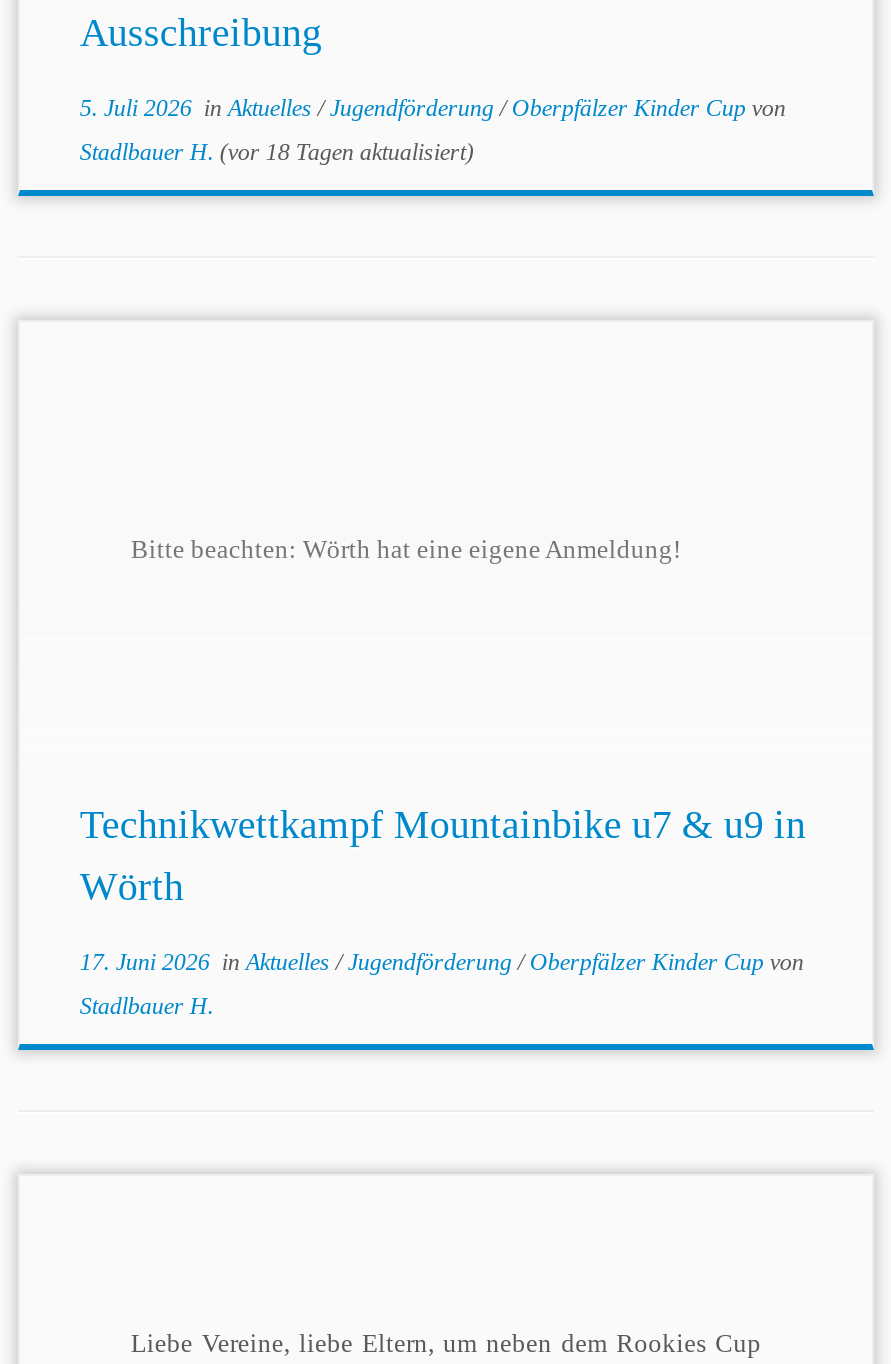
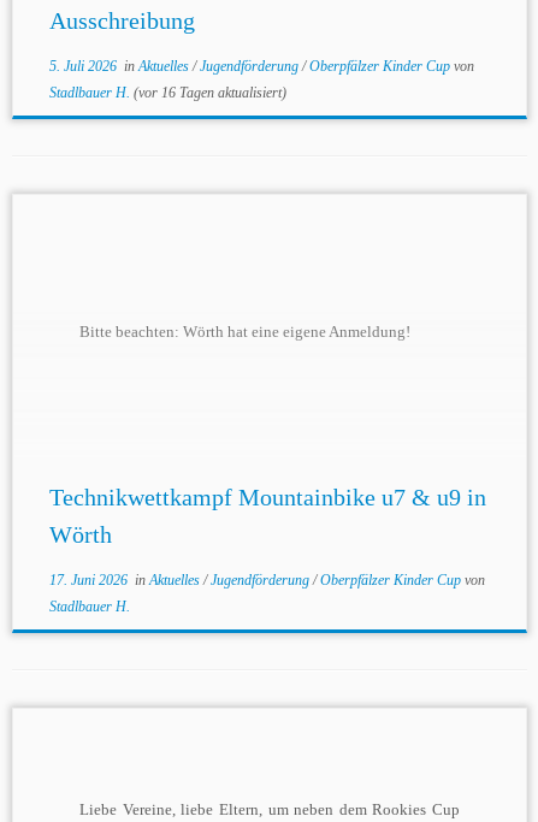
[80,138,474,166] Stadlbauer H. (vor 18 Tagen aktualisiert) -> [49,84,286,101] Stadlbauer H. (vor 16 Tagen aktualisiert)

